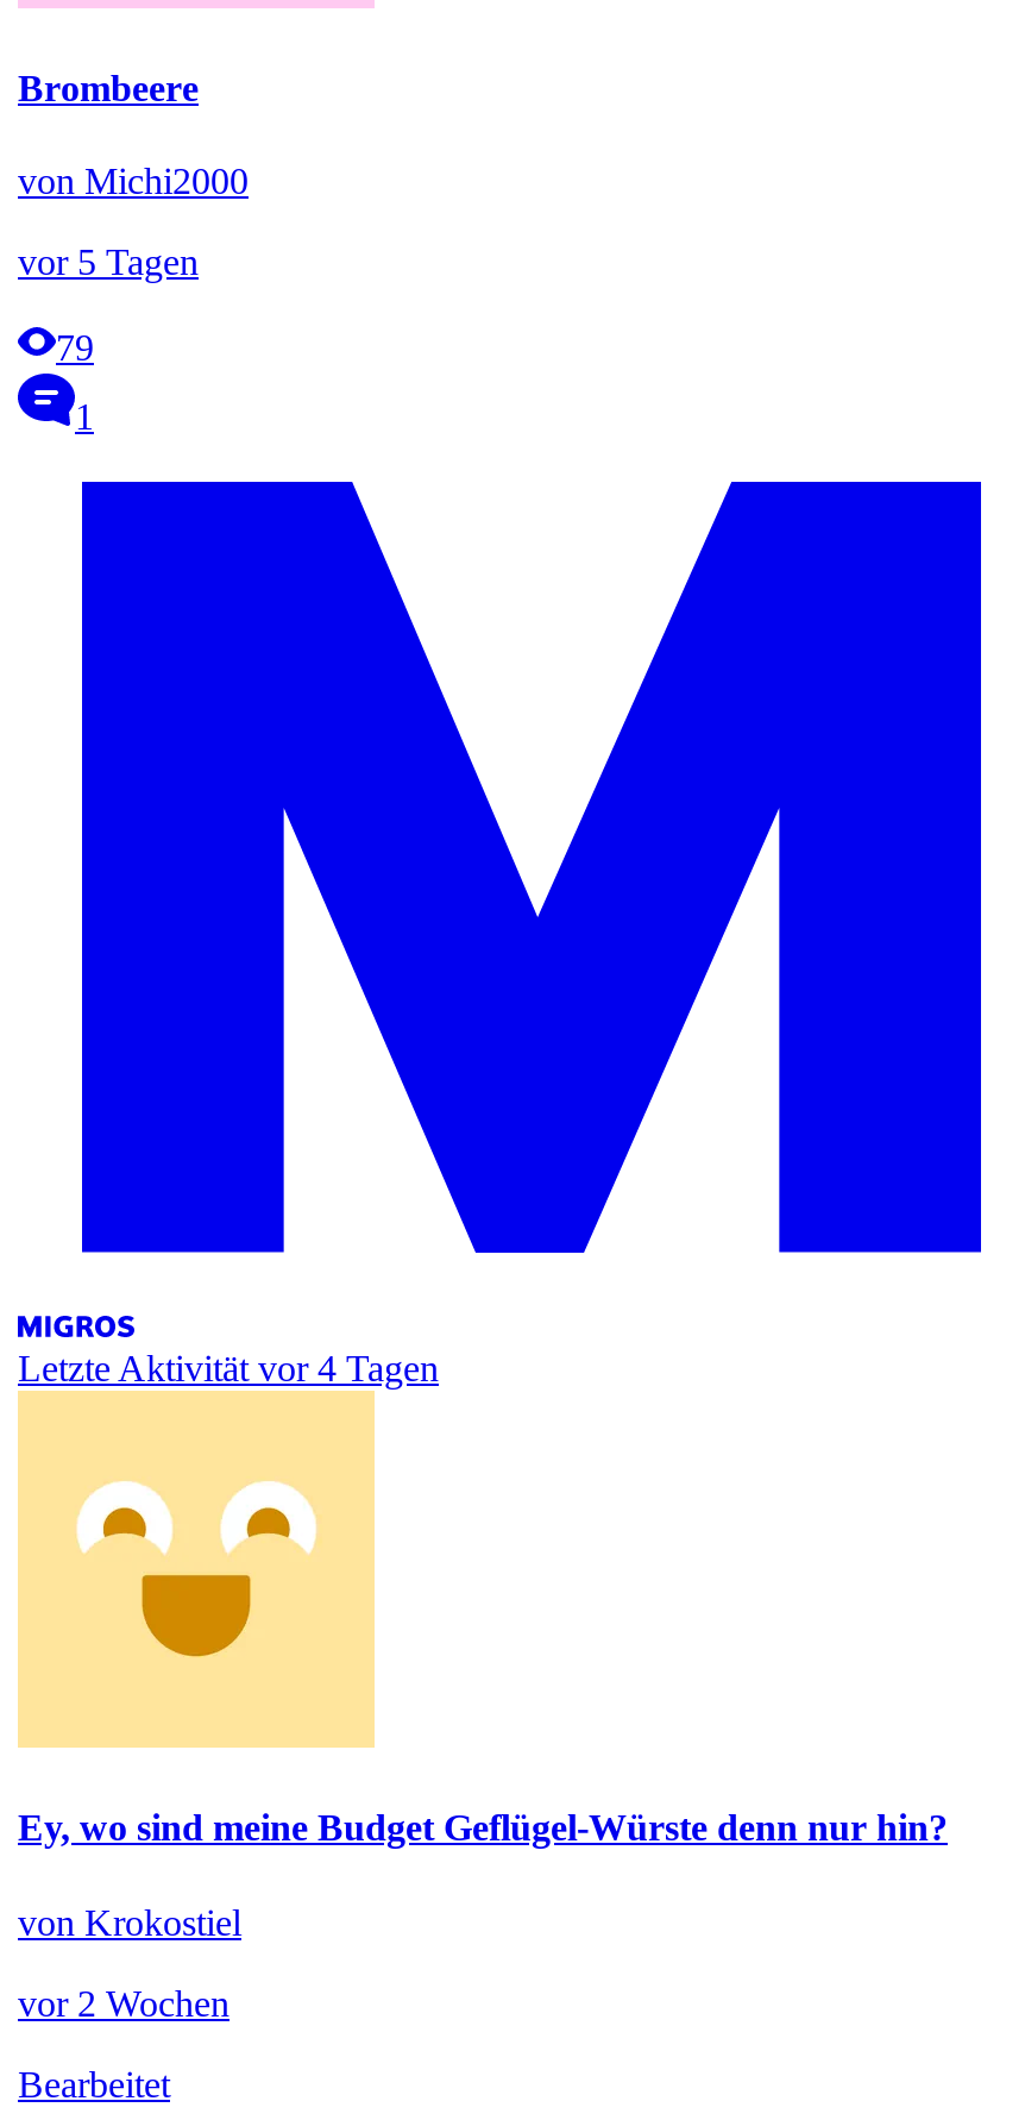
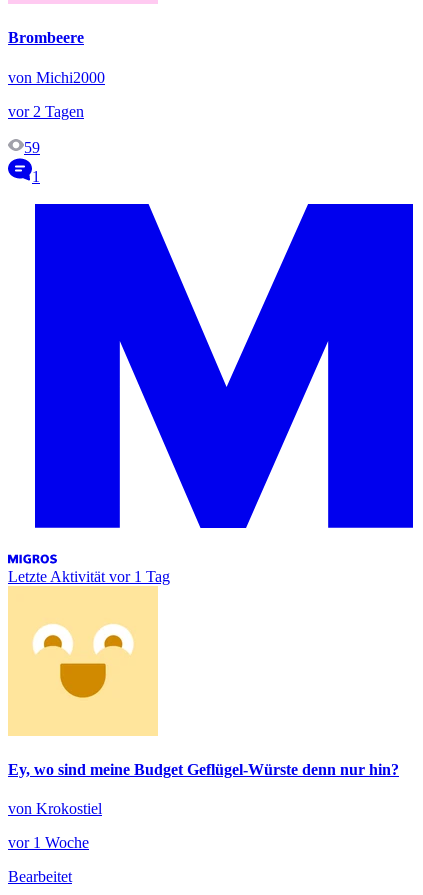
[18,242,199,282] vor 5 Tagen -> [8,103,84,120] vor 2 Tagen
[56,328,94,368] 79 -> [24,139,40,156] 59
[18,1348,439,1389] Letzte Aktivität vor 4 Tagen -> [8,568,170,585] Letzte Aktivität vor 1 Tag
[18,1982,229,2023] vor 2 Wochen -> [8,834,89,851] vor 1 Woche

